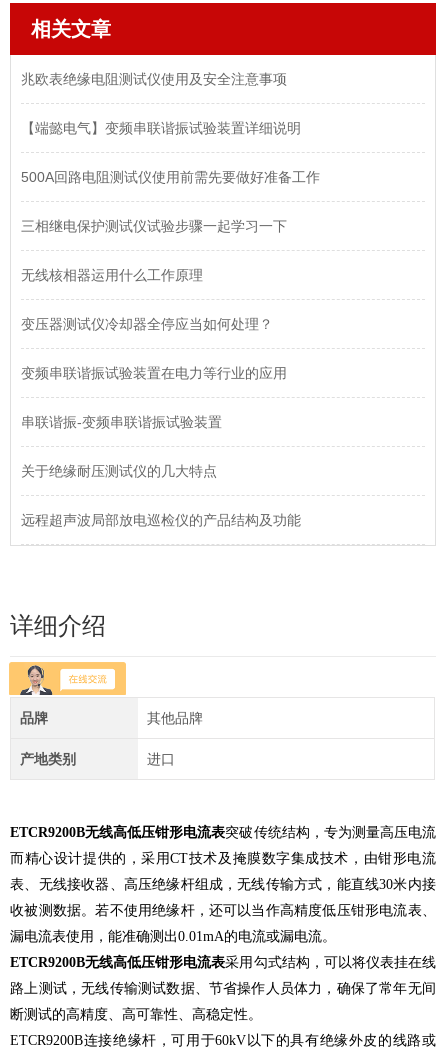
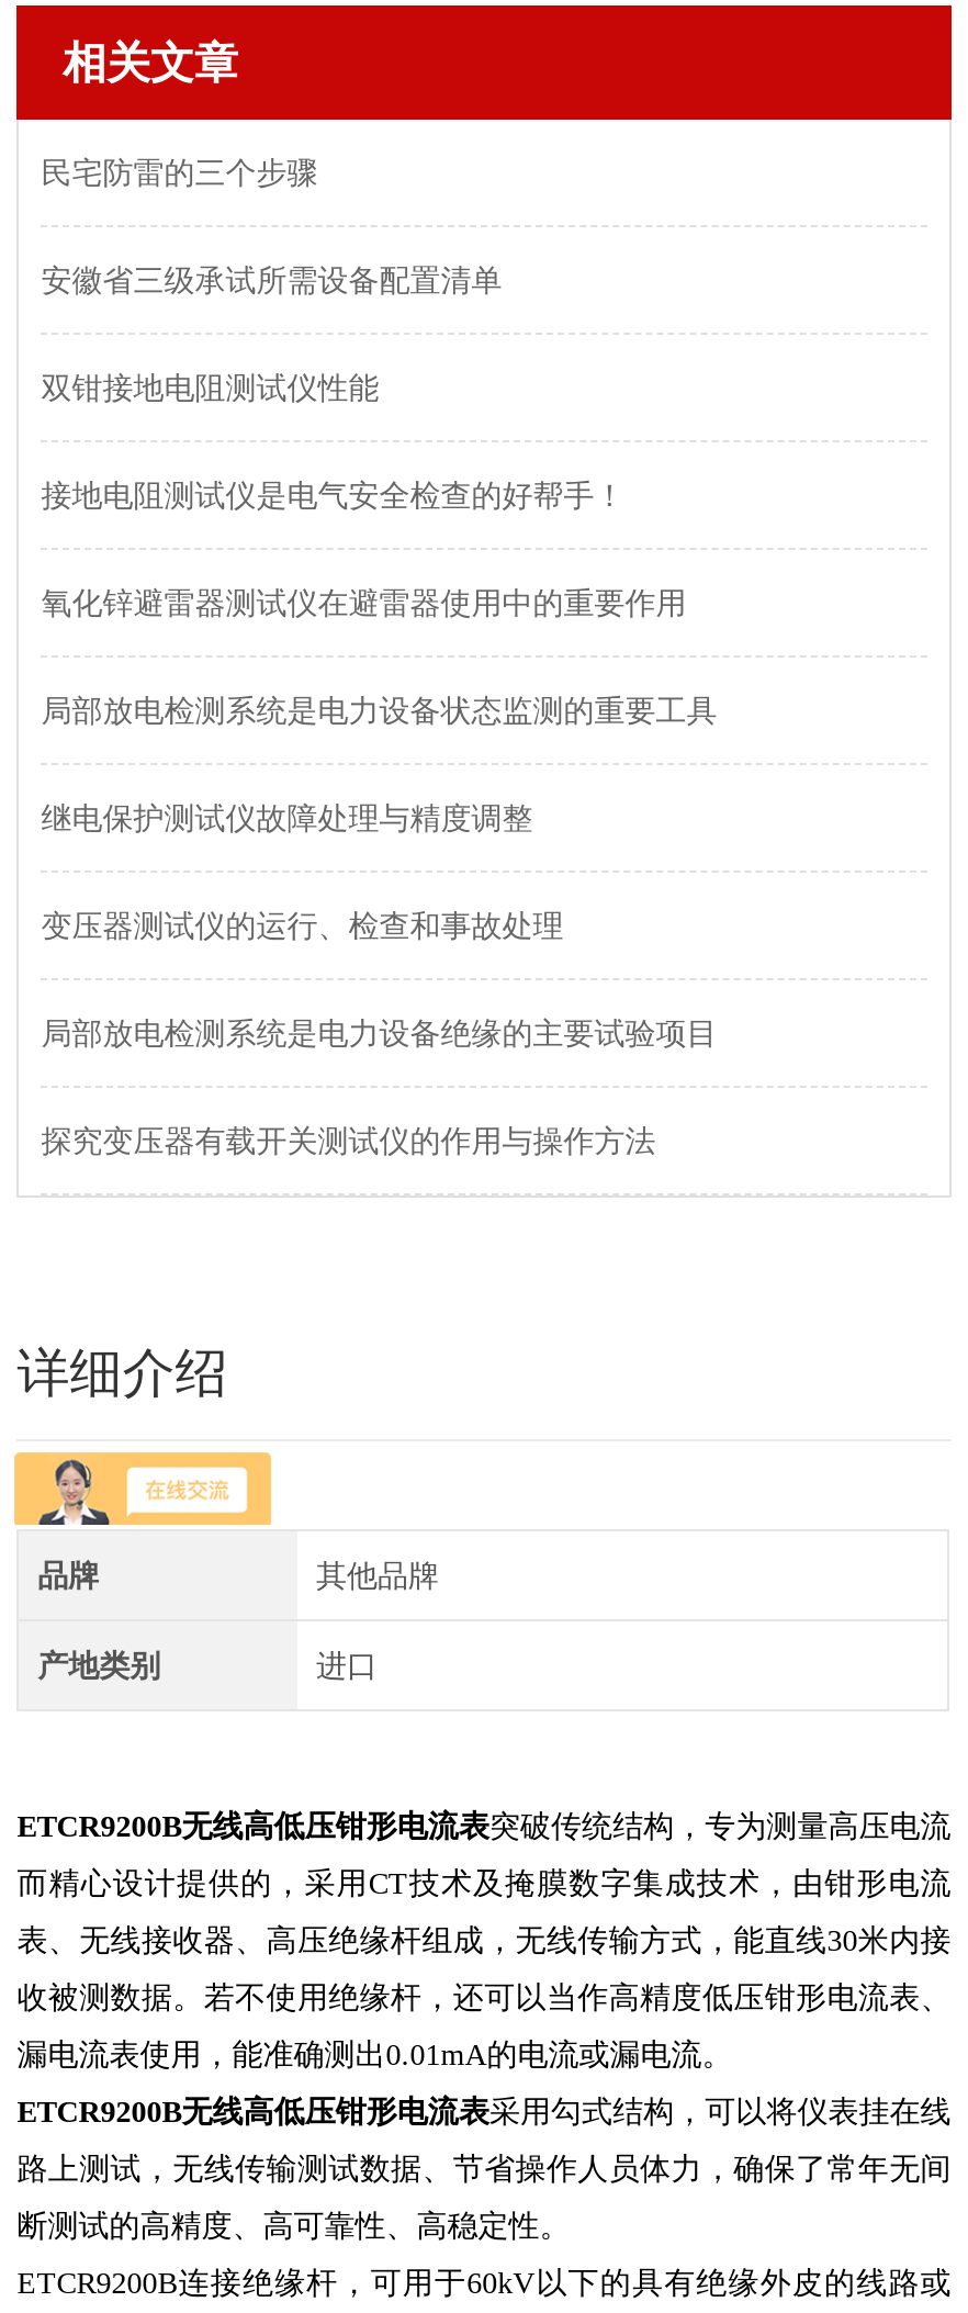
[21,71,287,87] 兆欧表绝缘电阻测试仪使用及安全注意事项 -> [41,155,318,191] 民宅防雷的三个步骤
[21,120,301,136] 【端懿电气】变频串联谐振试验装置详细说明 -> [41,263,502,298] 安徽省三级承试所需设备配置清单
[21,169,320,185] 500A回路电阻测试仪使用前需先要做好准备工作 -> [41,371,379,406] 双钳接地电阻测试仪性能
[21,218,287,234] 三相继电保护测试仪试验步骤一起学习一下 -> [41,478,625,513] 接地电阻测试仪是电气安全检查的好帮手！
[21,267,203,283] 无线核相器运用什么工作原理 -> [41,586,686,621] 氧化锌避雷器测试仪在避雷器使用中的重要作用
[21,316,273,332] 变压器测试仪冷却器全停应当如何处理？ -> [41,693,717,728] 局部放电检测系统是电力设备状态监测的重要工具
[21,365,287,381] 变频串联谐振试验装置在电力等行业的应用 -> [41,801,533,836] 继电保护测试仪故障处理与精度调整
[21,414,222,430] 串联谐振-变频串联谐振试验装置 -> [41,909,563,944] 变压器测试仪的运行、检查和事故处理
[21,463,217,479] 关于绝缘耐压测试仪的几大特点 -> [41,1016,717,1051] 局部放电检测系统是电力设备绝缘的主要试验项目
[21,512,301,528] 远程超声波局部放电巡检仪的产品结构及功能 -> [41,1124,656,1159] 探究变压器有载开关测试仪的作用与操作方法

